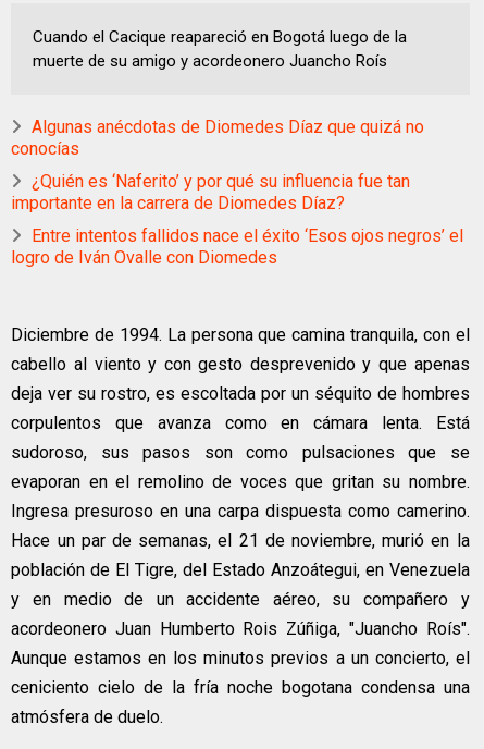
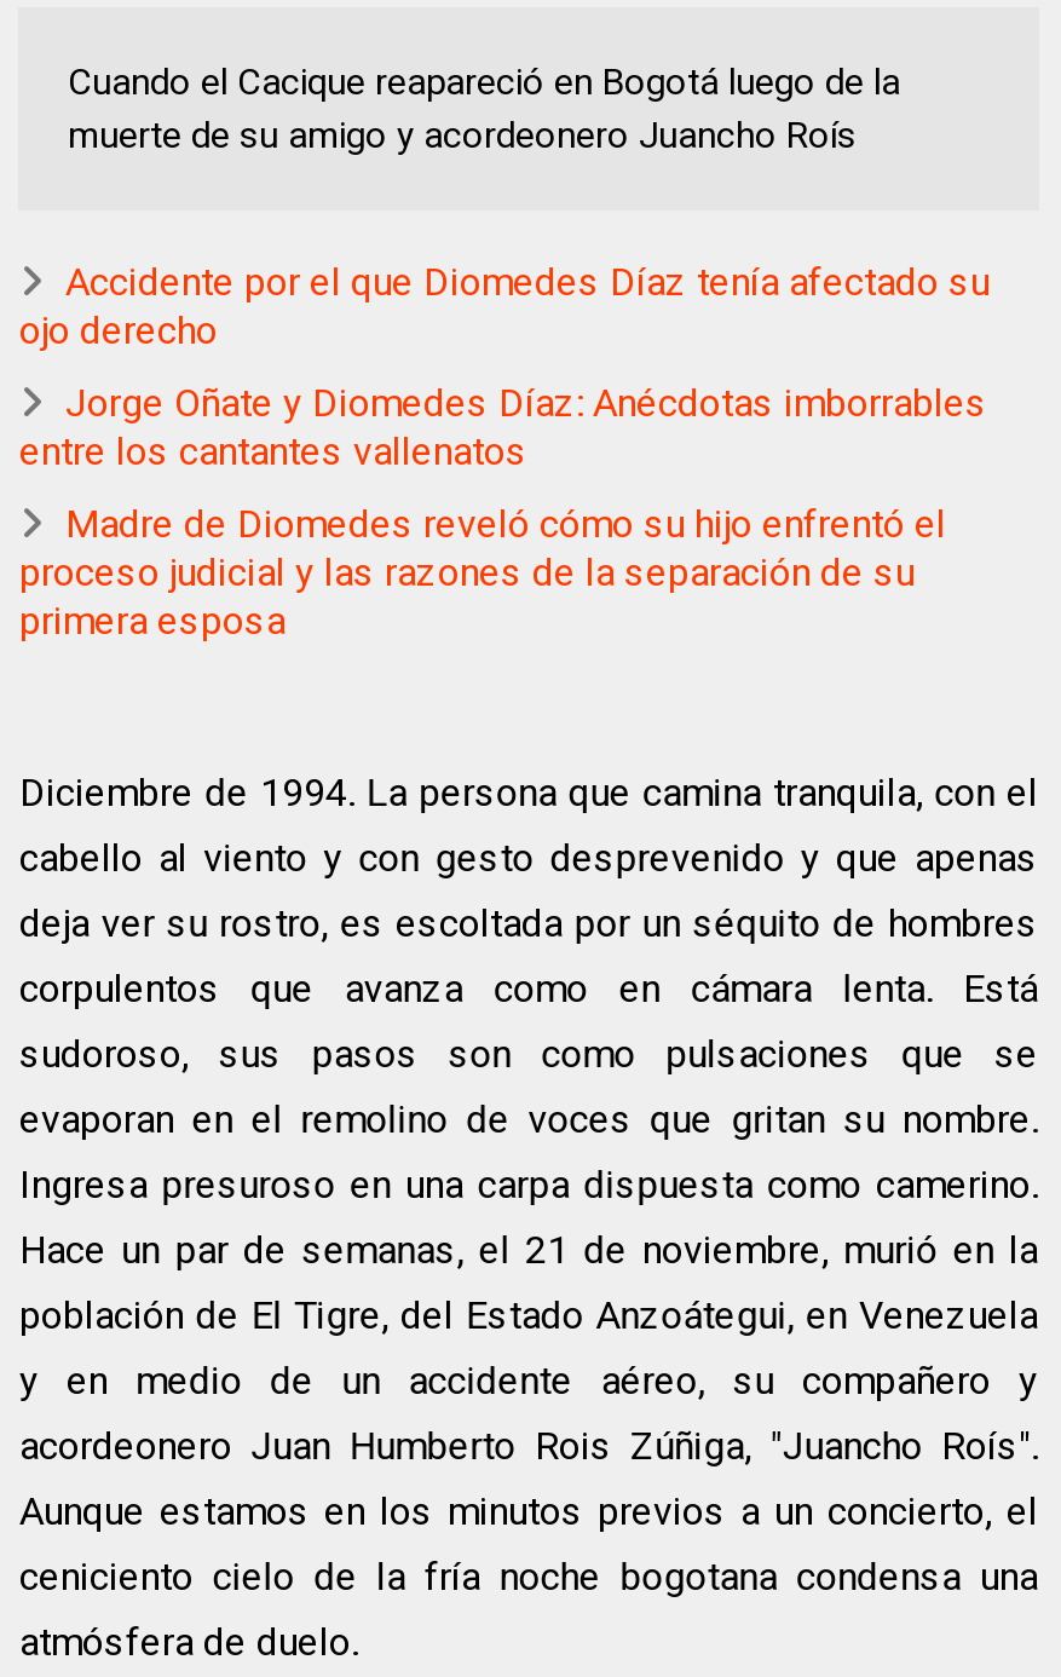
[11,117,425,159] Algunas anécdotas de Diomedes Díaz que quizá no | conocías -> [19,260,989,354] Accidente por el que Diomedes Díaz tenía afectado su | ojo derecho
[11,171,410,214] ¿Quién es ‘Naferito’ y por qué su influencia fue tan | importante en la carrera de Diomedes Díaz? -> [19,381,987,475] Jorge Oñate y Diomedes Díaz: Anécdotas imborrables | entre los cantantes vallenatos
[11,226,464,268] Entre intentos fallidos nace el éxito ‘Esos ojos negros’ el | logro de Iván Ovalle con Diomedes -> [19,502,946,645] Madre de Diomedes reveló cómo su hijo enfrentó el | proceso judicial y las razones de la separación de su | primera esposa

